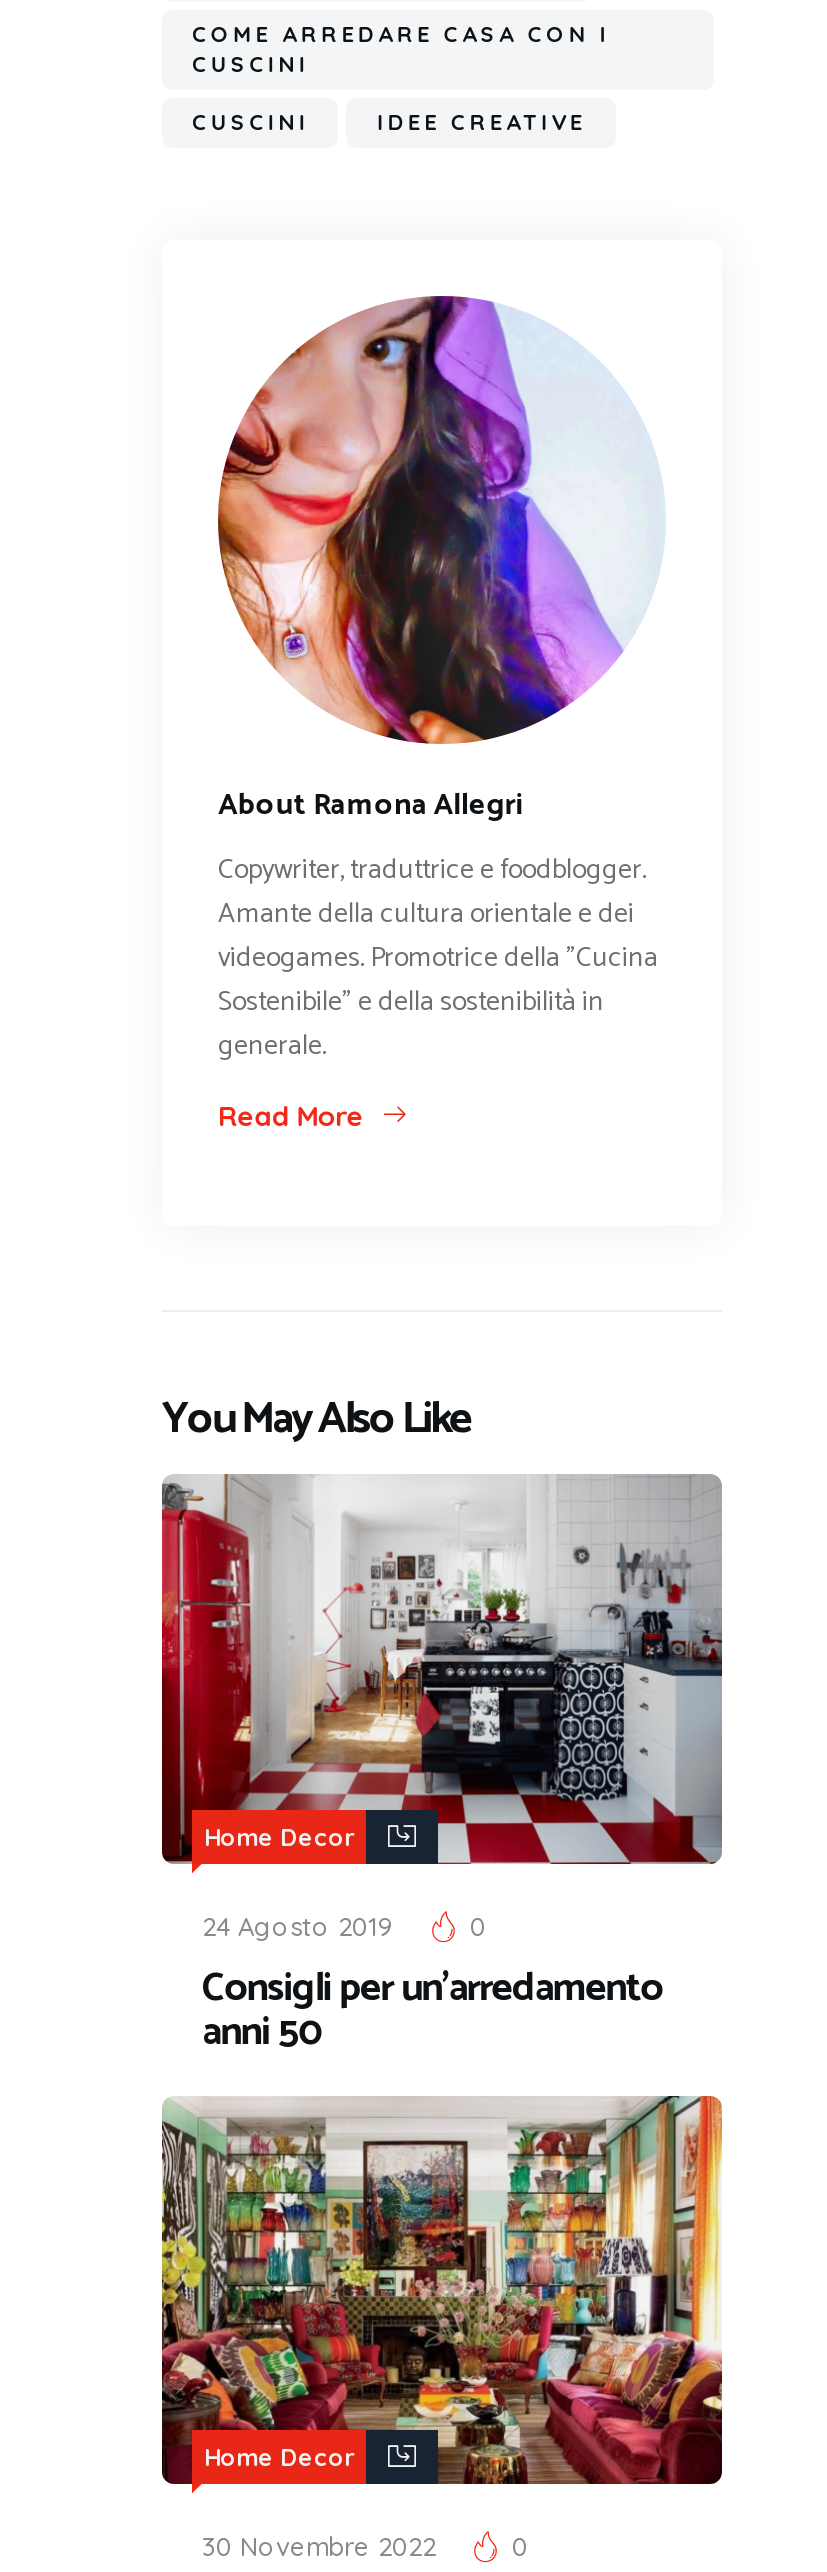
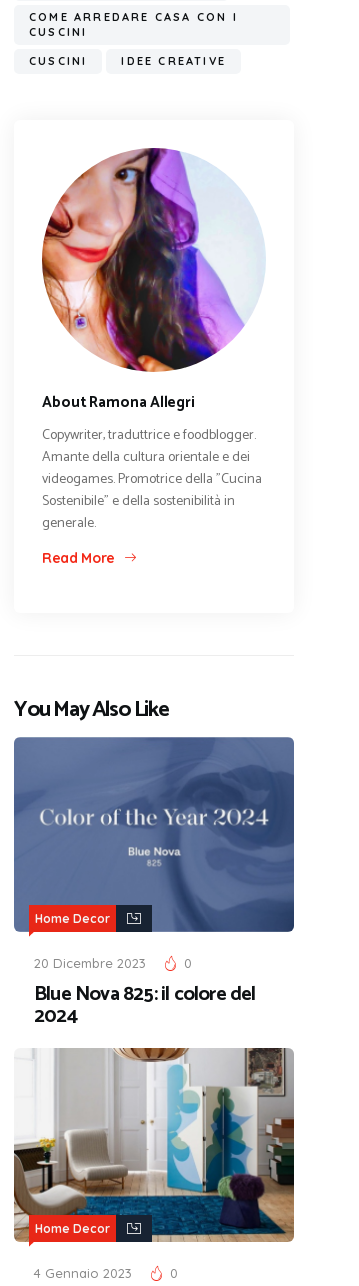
[160,1474,722,1941] [image] | 24 Agosto 2019 -> [13,737,294,971] [image] | 20 Dicembre 2023
[202,1955,663,2065] Consigli per un’arredamento | anni 50 -> [34,978,256,1033] Blue Nova 825: il colore del | 2024
[160,2094,724,2562] [image] | 30 Novembre 2022 -> [13,1047,295,1281] [image] | 4 Gennaio 2023

